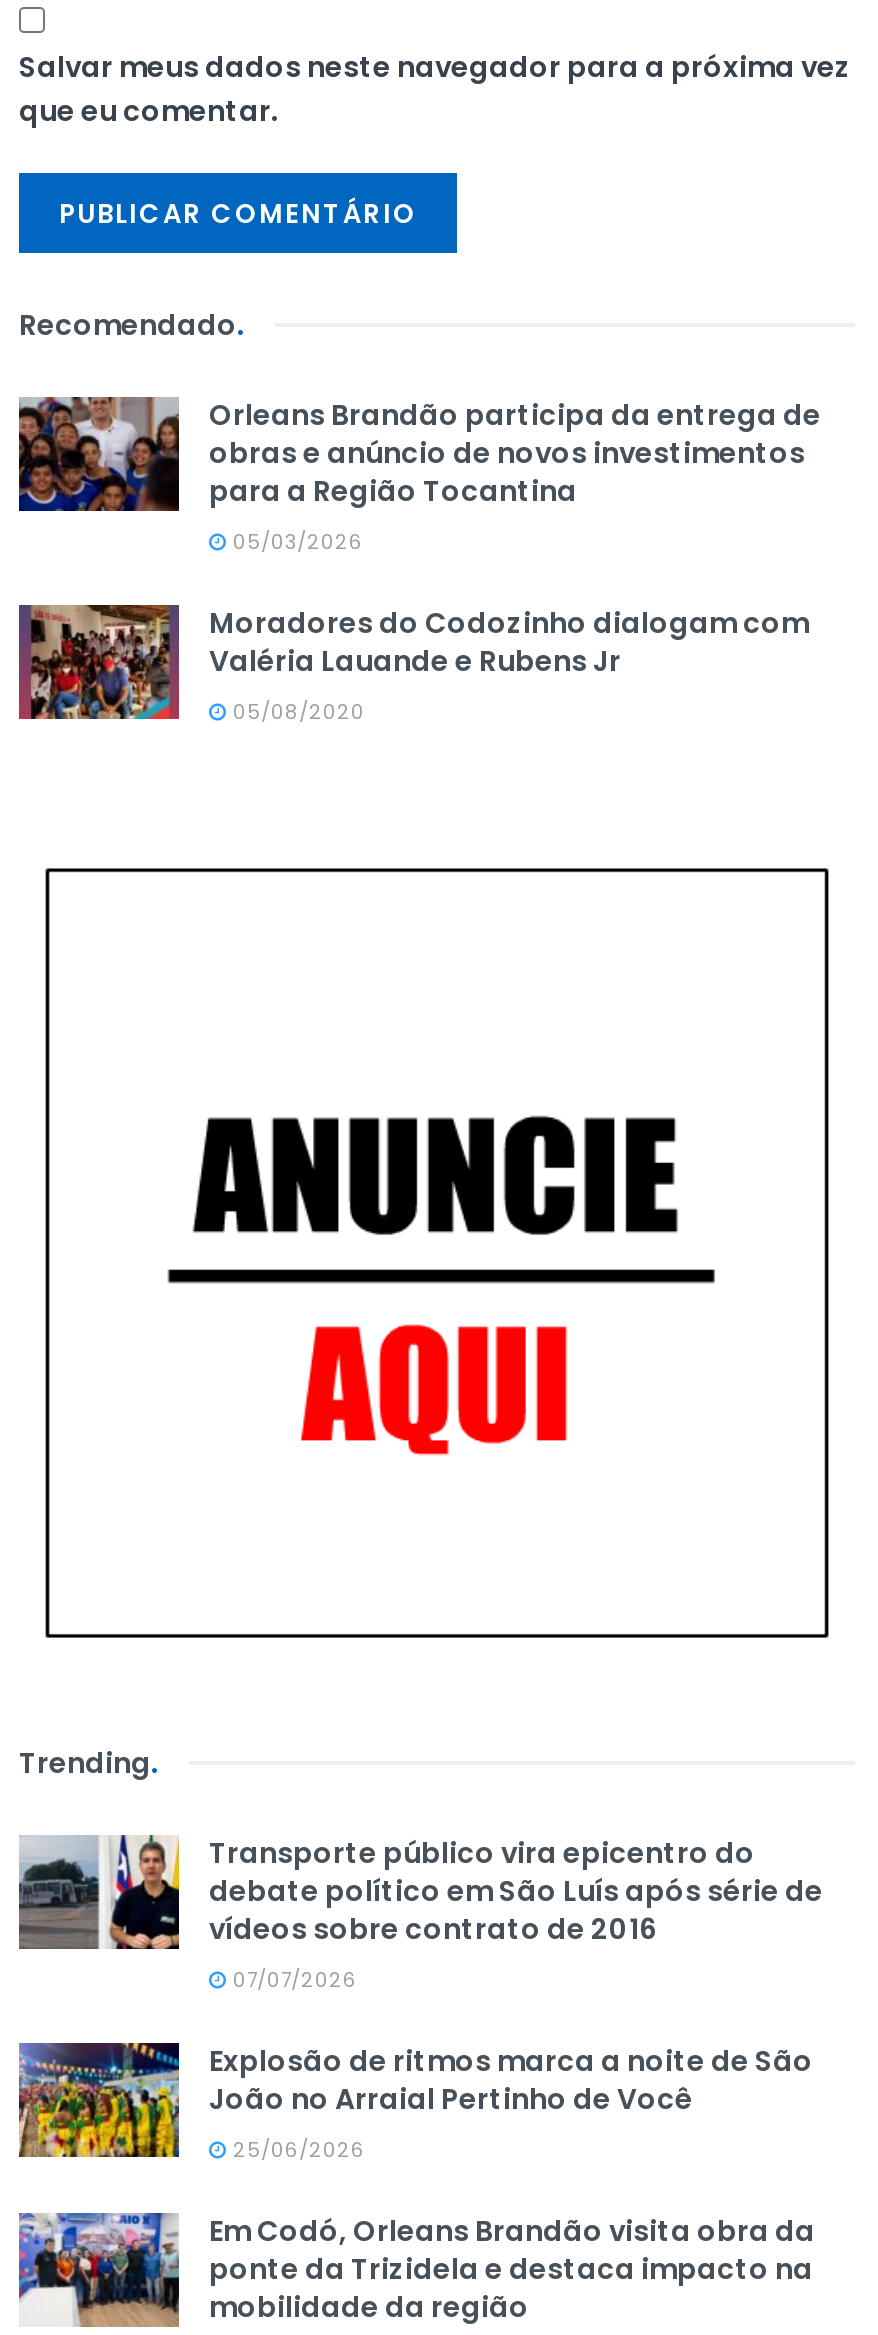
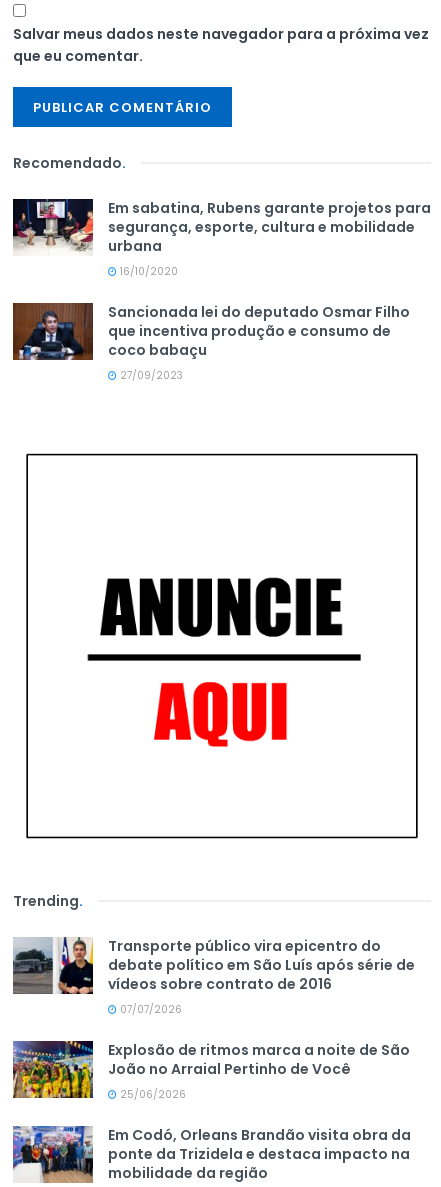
[17,395,821,558] [image] | Orleans Brandão participa da entrega de | obras e anúncio de novos investimentos | para a Região Tocantina | 05/03/2026 -> [12,198,431,279] [image] | Em sabatina, Rubens garante projetos para | segurança, esporte, cultura e mobilidade | urbana | 16/10/2020
[19,604,809,728] [image] | Moradores do Codozinho dialogam com | Valéria Lauande e Rubens Jr | 05/08/2020 -> [13,302,410,383] [image] | Sancionada lei do deputado Osmar Filho | que incentiva produção e consumo de | coco babaçu | 27/09/2023

